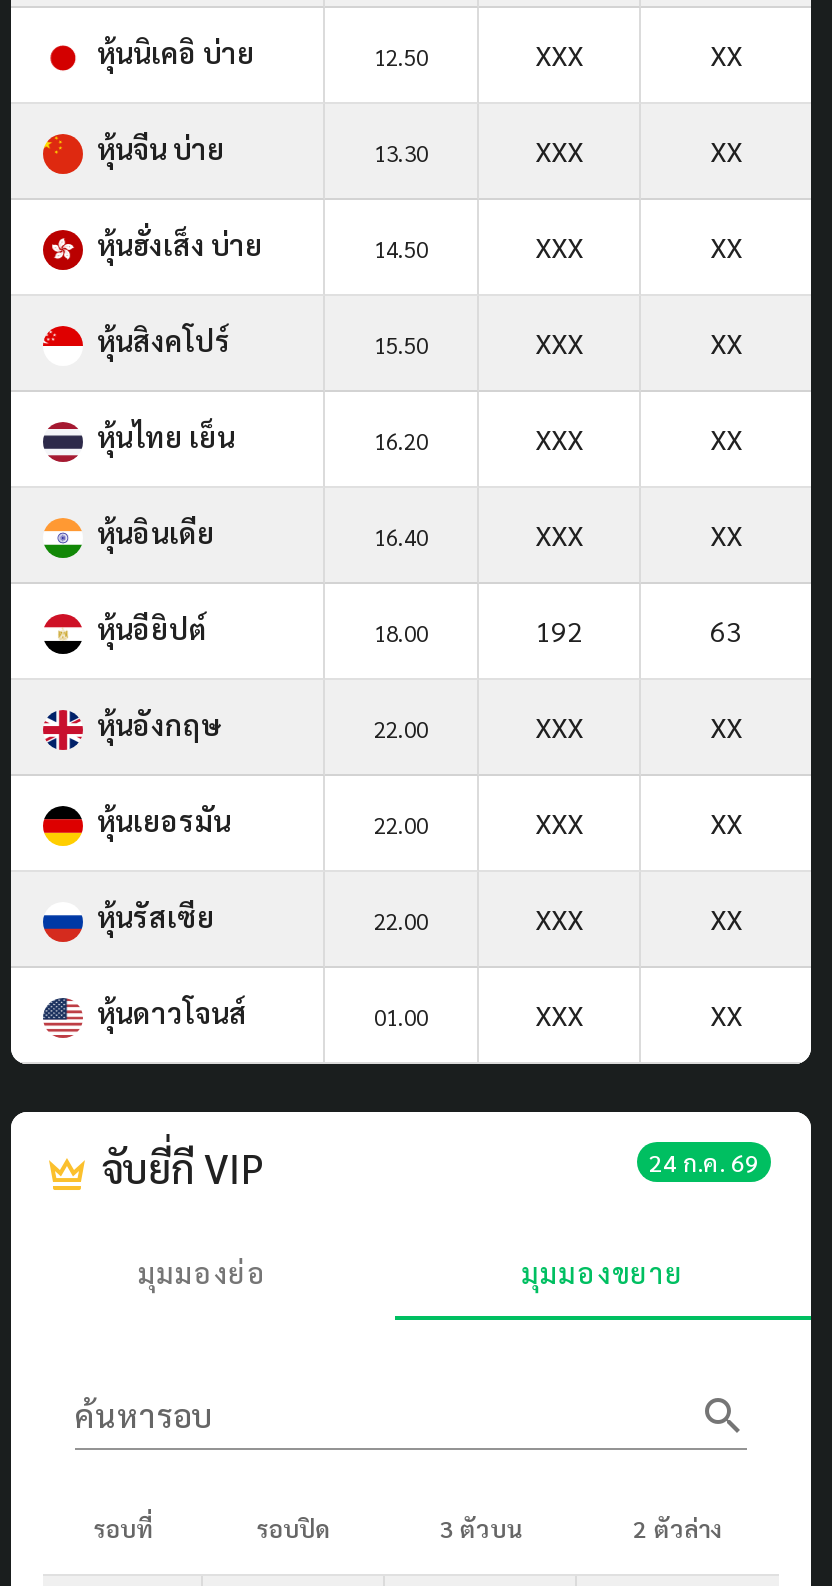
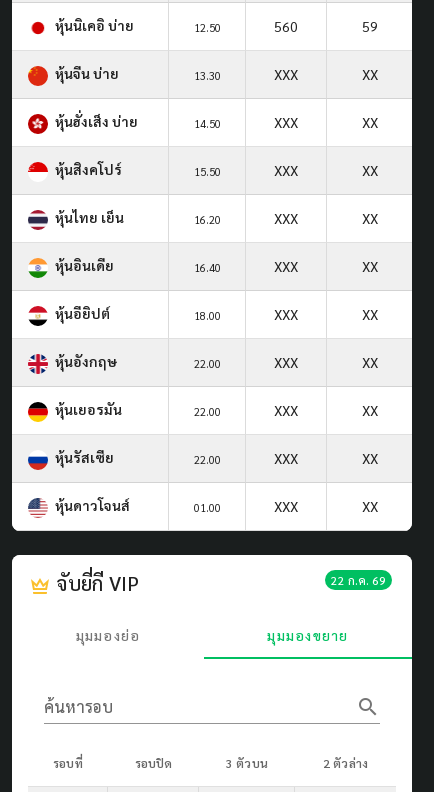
[535,36,742,72] XXX | XX -> [274,17,377,35] 560 | 59
[535,612,742,648] 192 | 63 -> [274,305,377,323] XXX | XX
[649,1146,759,1178] 24 ก.ค. 69 -> [331,572,386,588] 22 ก.ค. 69

